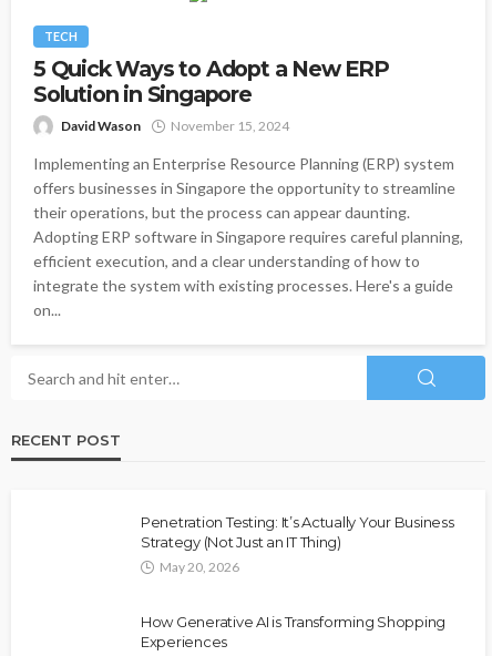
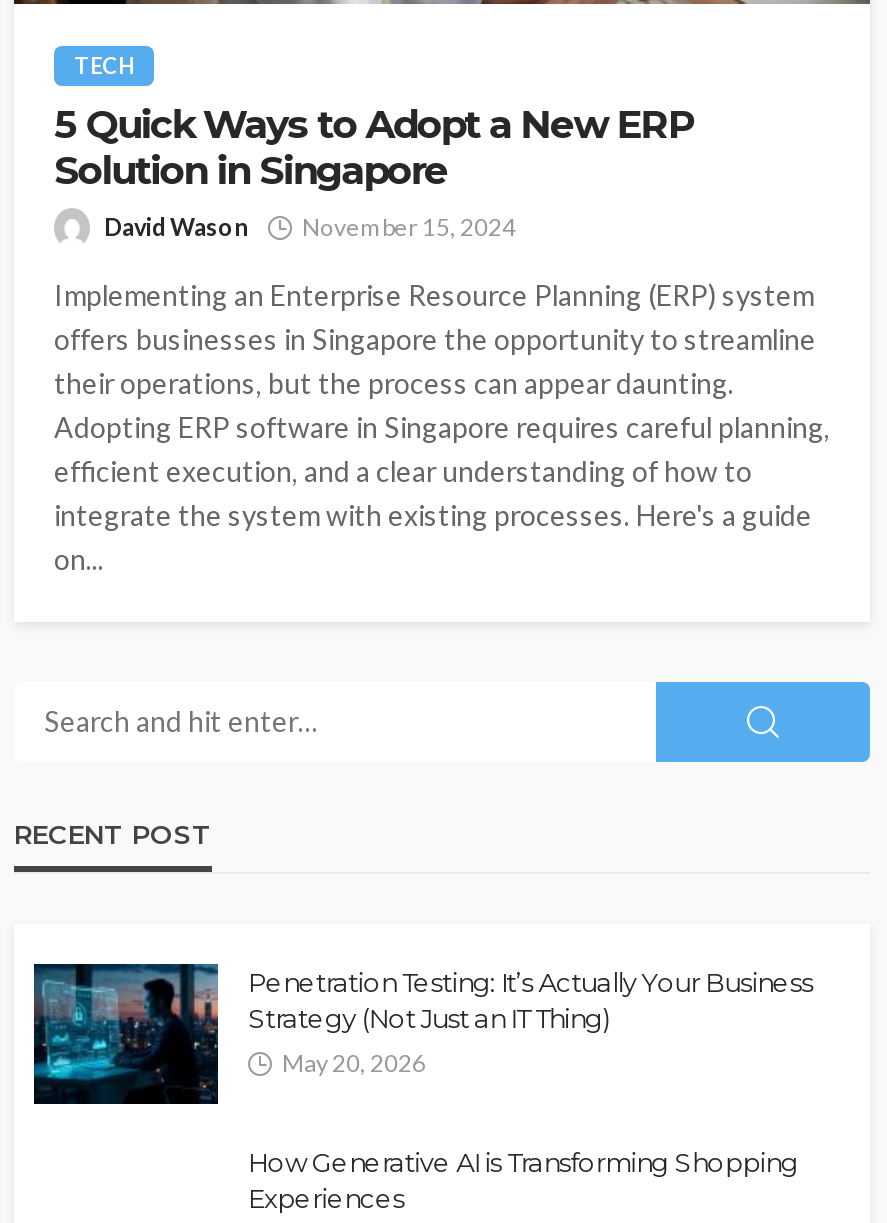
none -> [32,962,220,1106] [image]

